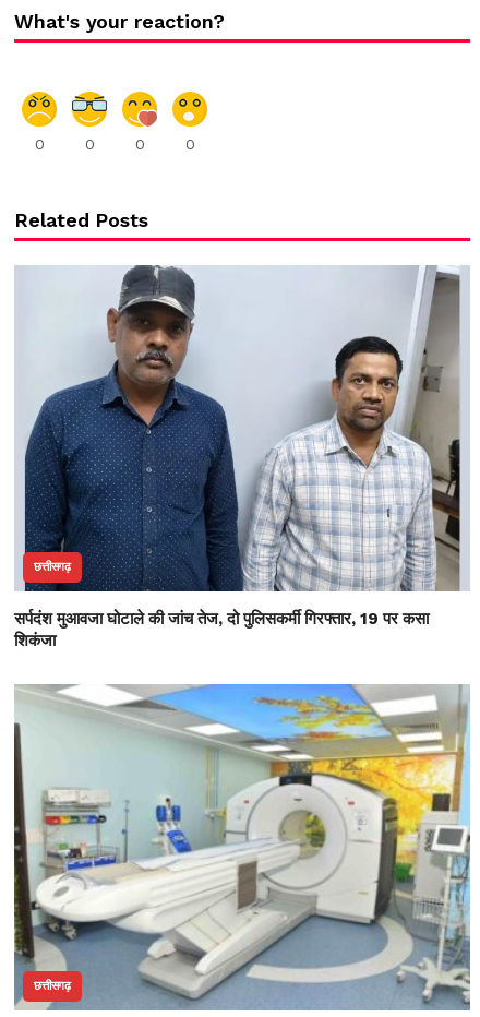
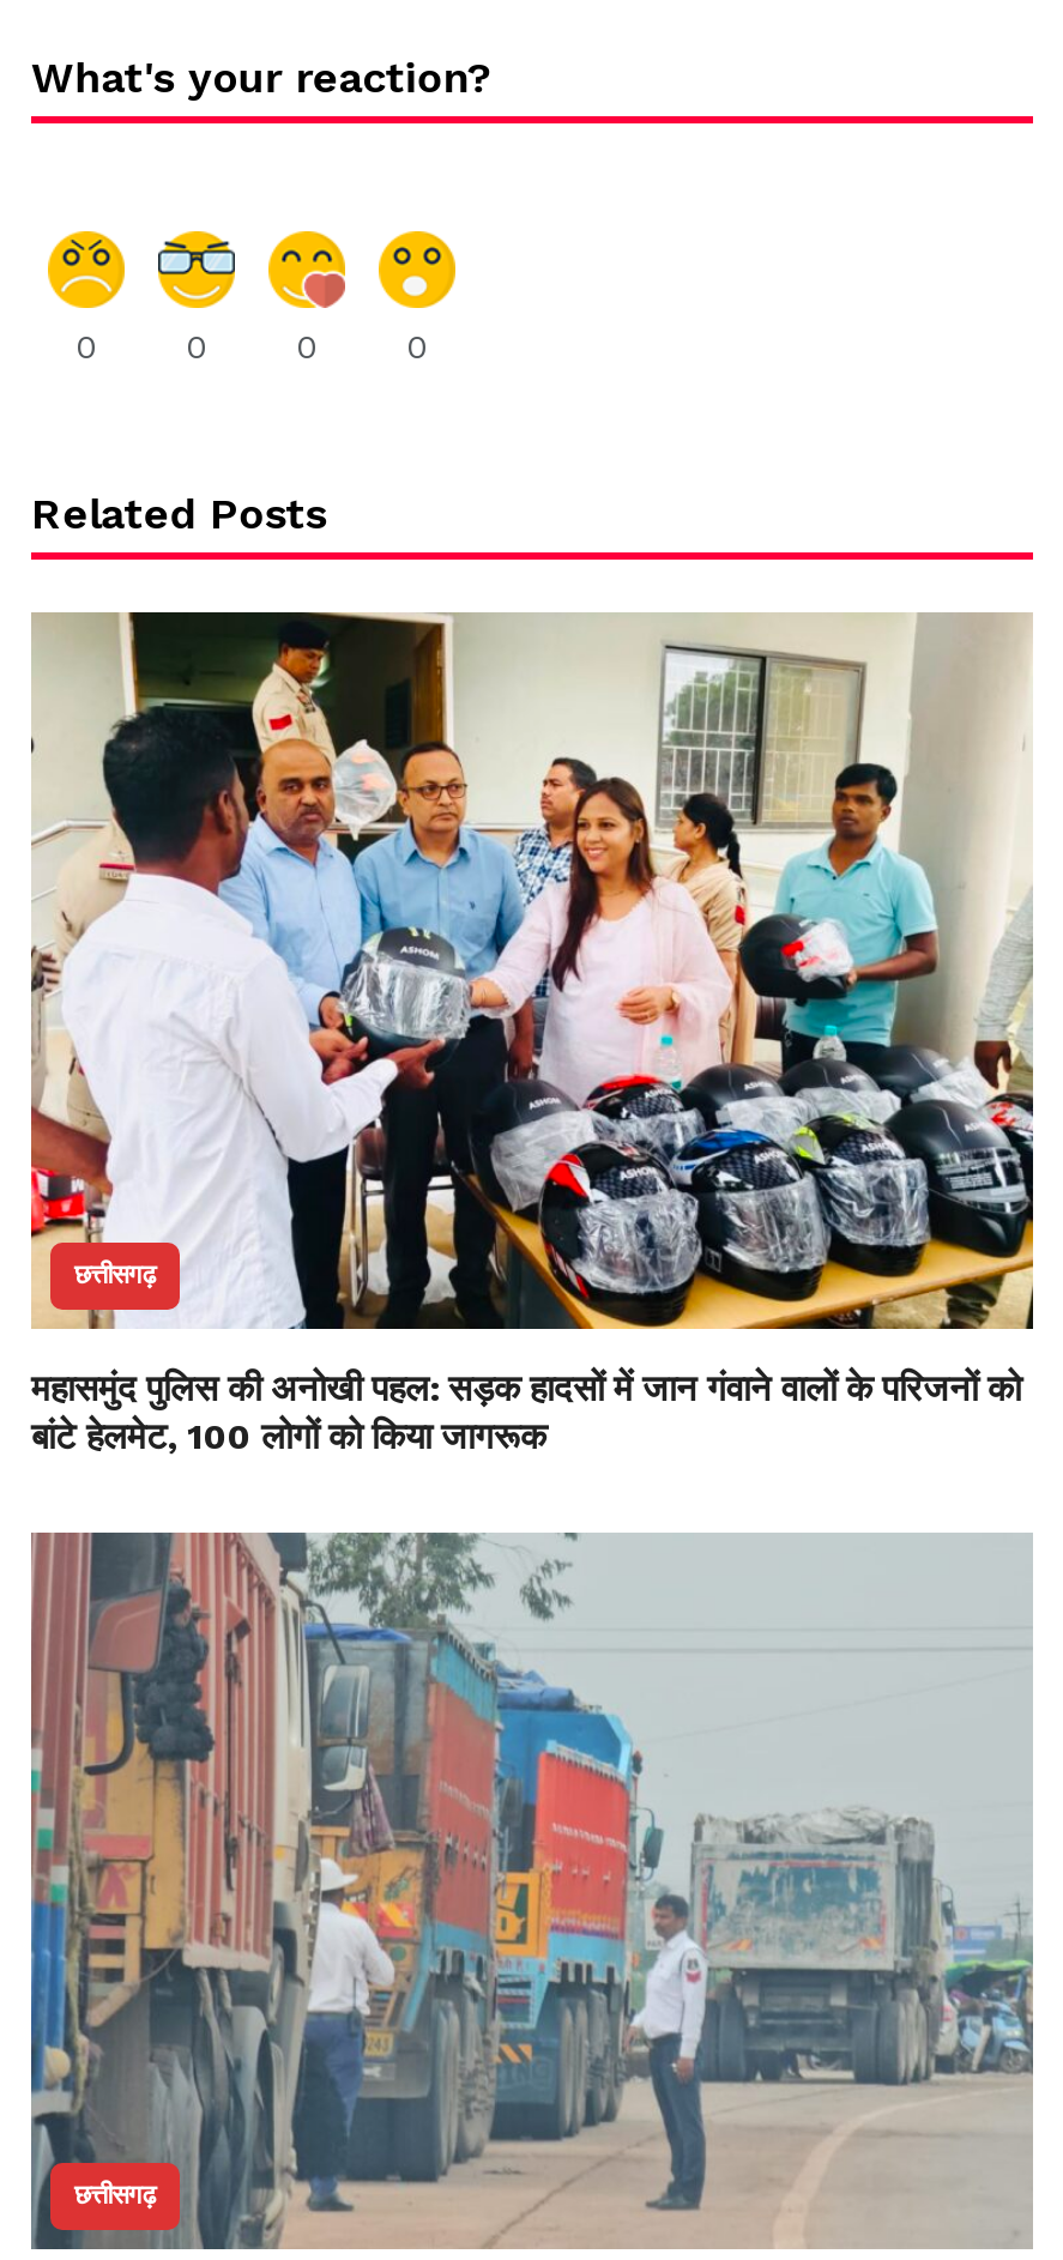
[14,264,470,651] [image] | सर्पदंश मुआवजा घोटाले की जांच तेज, दो पुलिसकर्मी गिरफ्तार, 19 पर कसा | शिकंजा -> [29,610,1035,1459] [image] | महासमुंद पुलिस की अनोखी पहल: सड़क हादसों में जान गंवाने वालों के परिजनों को | बांटे हेलमेट, 100 लोगों को किया जागरूक
[13,683,470,1010] [image] -> [29,1530,1035,2249] [image]

